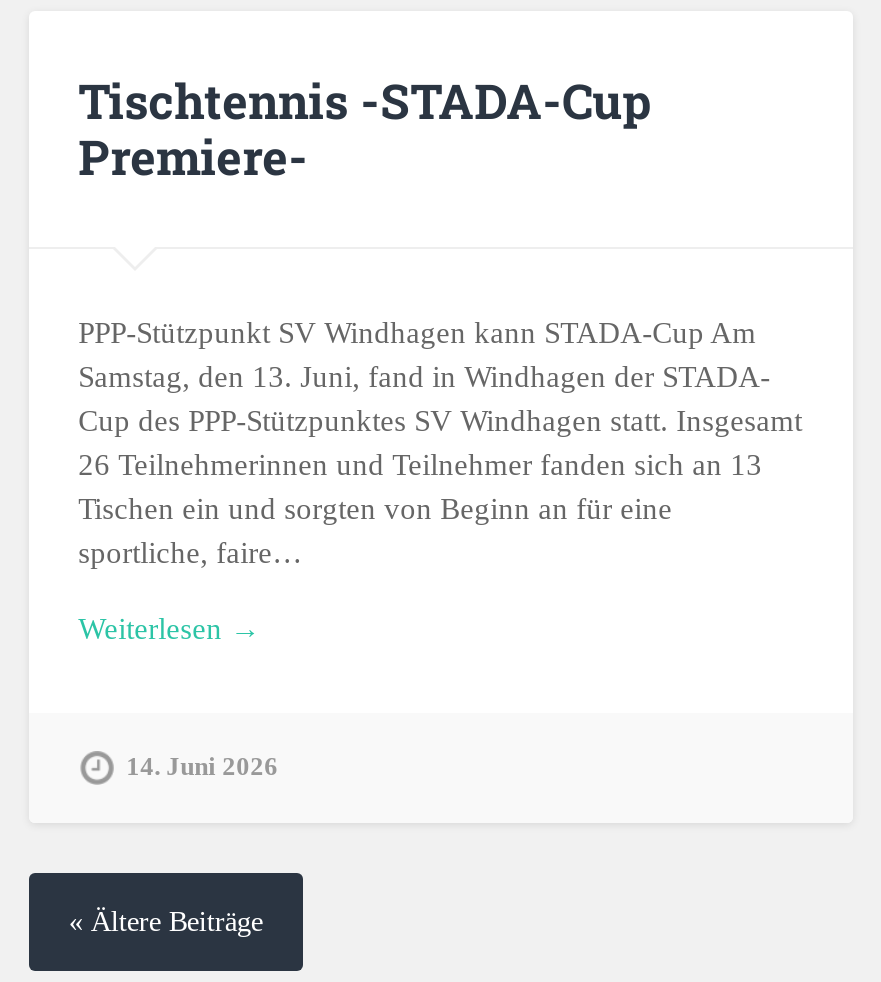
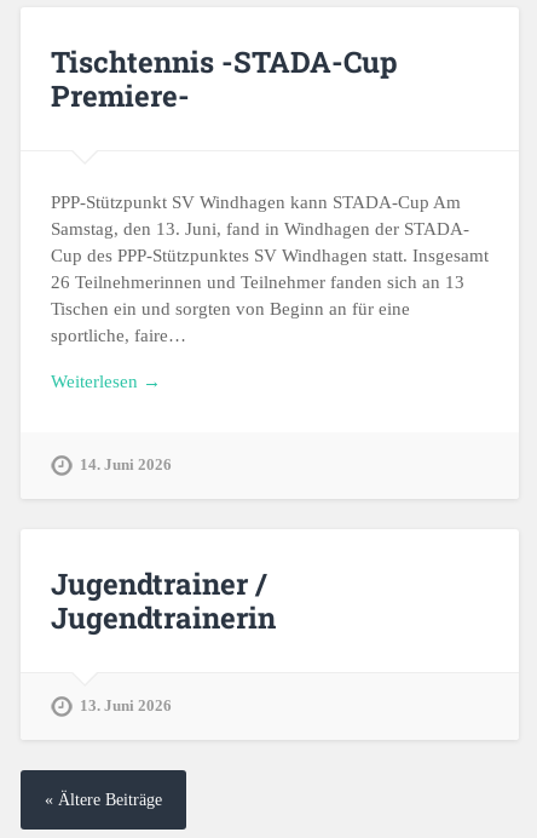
none -> [50,565,275,715] Jugendtrainer / | Jugendtrainerin | 13. Juni 2026

